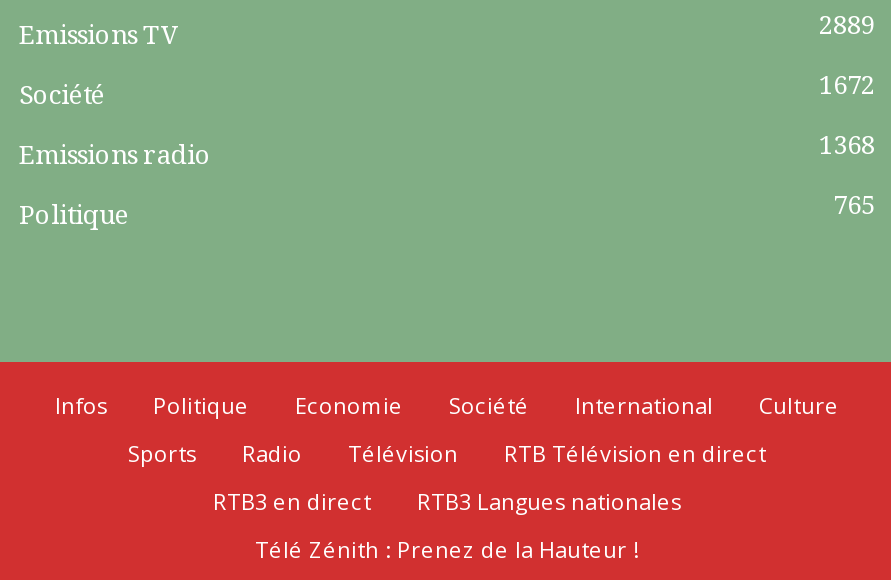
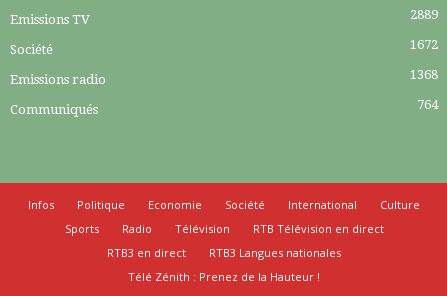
[19,190,875,230] Politique | 765 -> [10,97,438,117] Communiqués | 764

